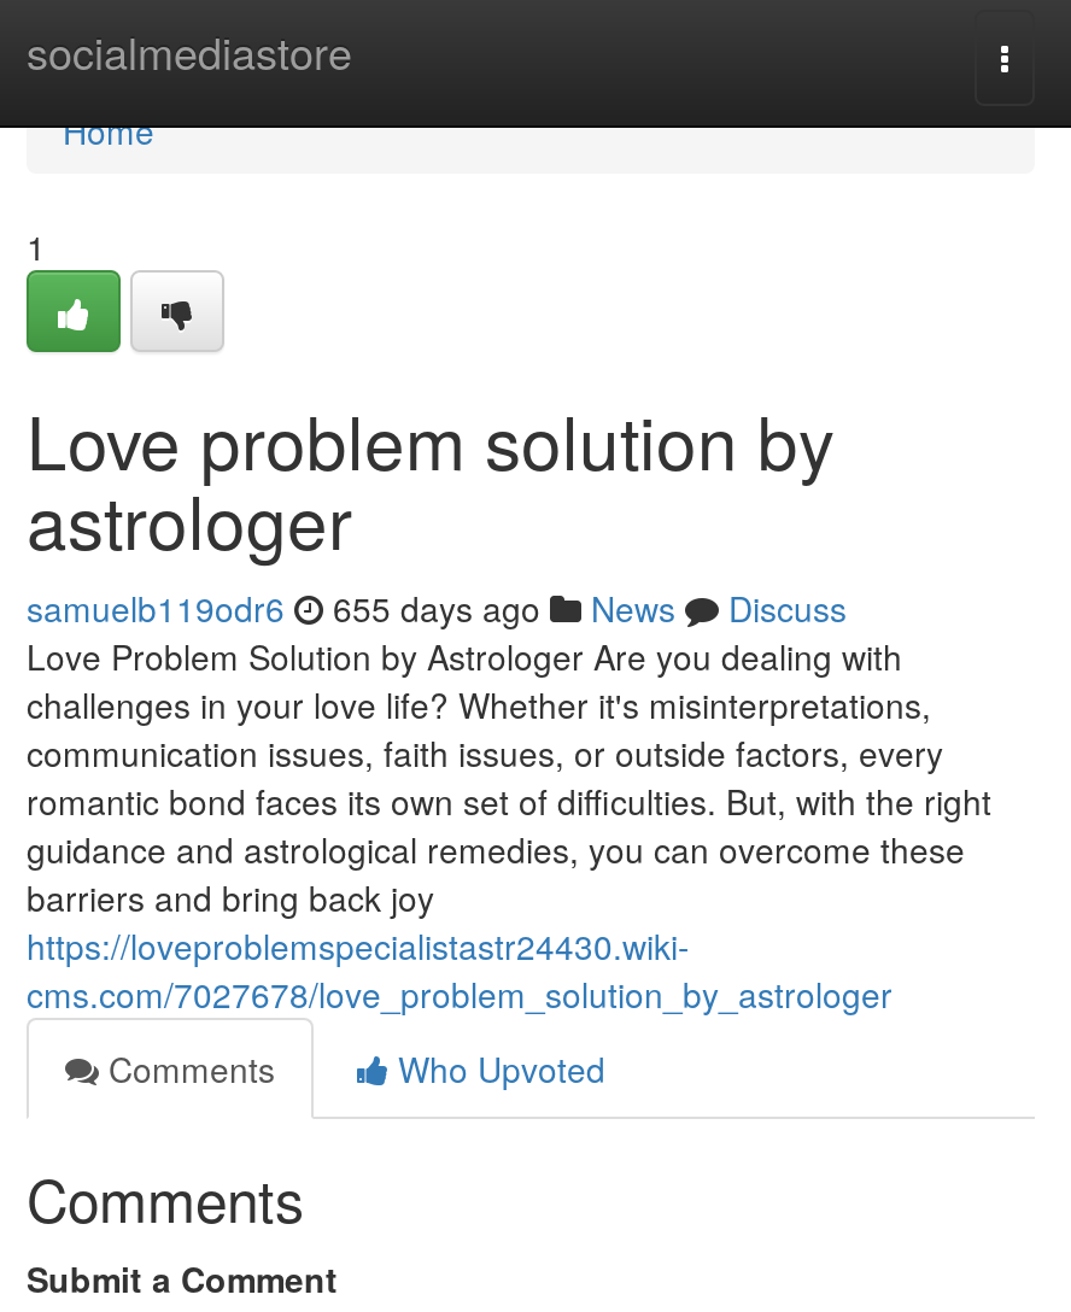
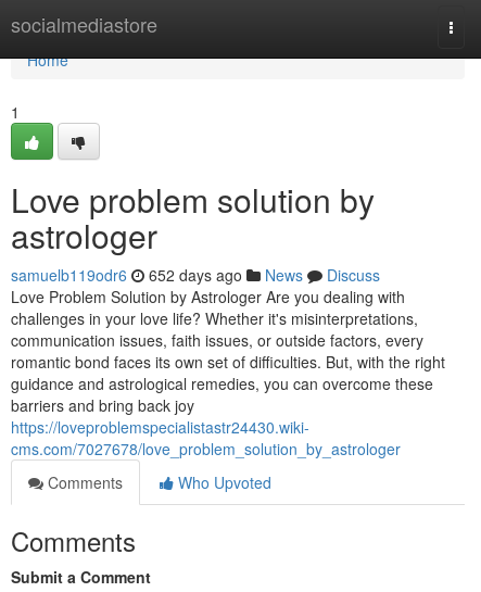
[27,584,847,632] samuelb119odr6 655 days ago News Discuss -> [11,264,380,286] samuelb119odr6 652 days ago News Discuss

